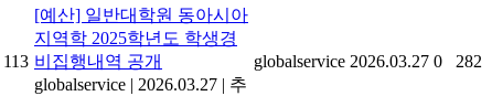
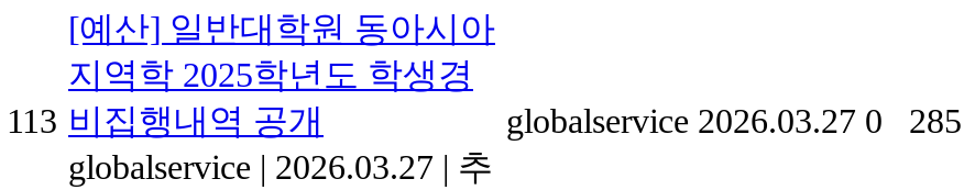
[254,52,482,70] globalservice 2026.03.27 0 282 -> [506,102,962,139] globalservice 2026.03.27 0 285

